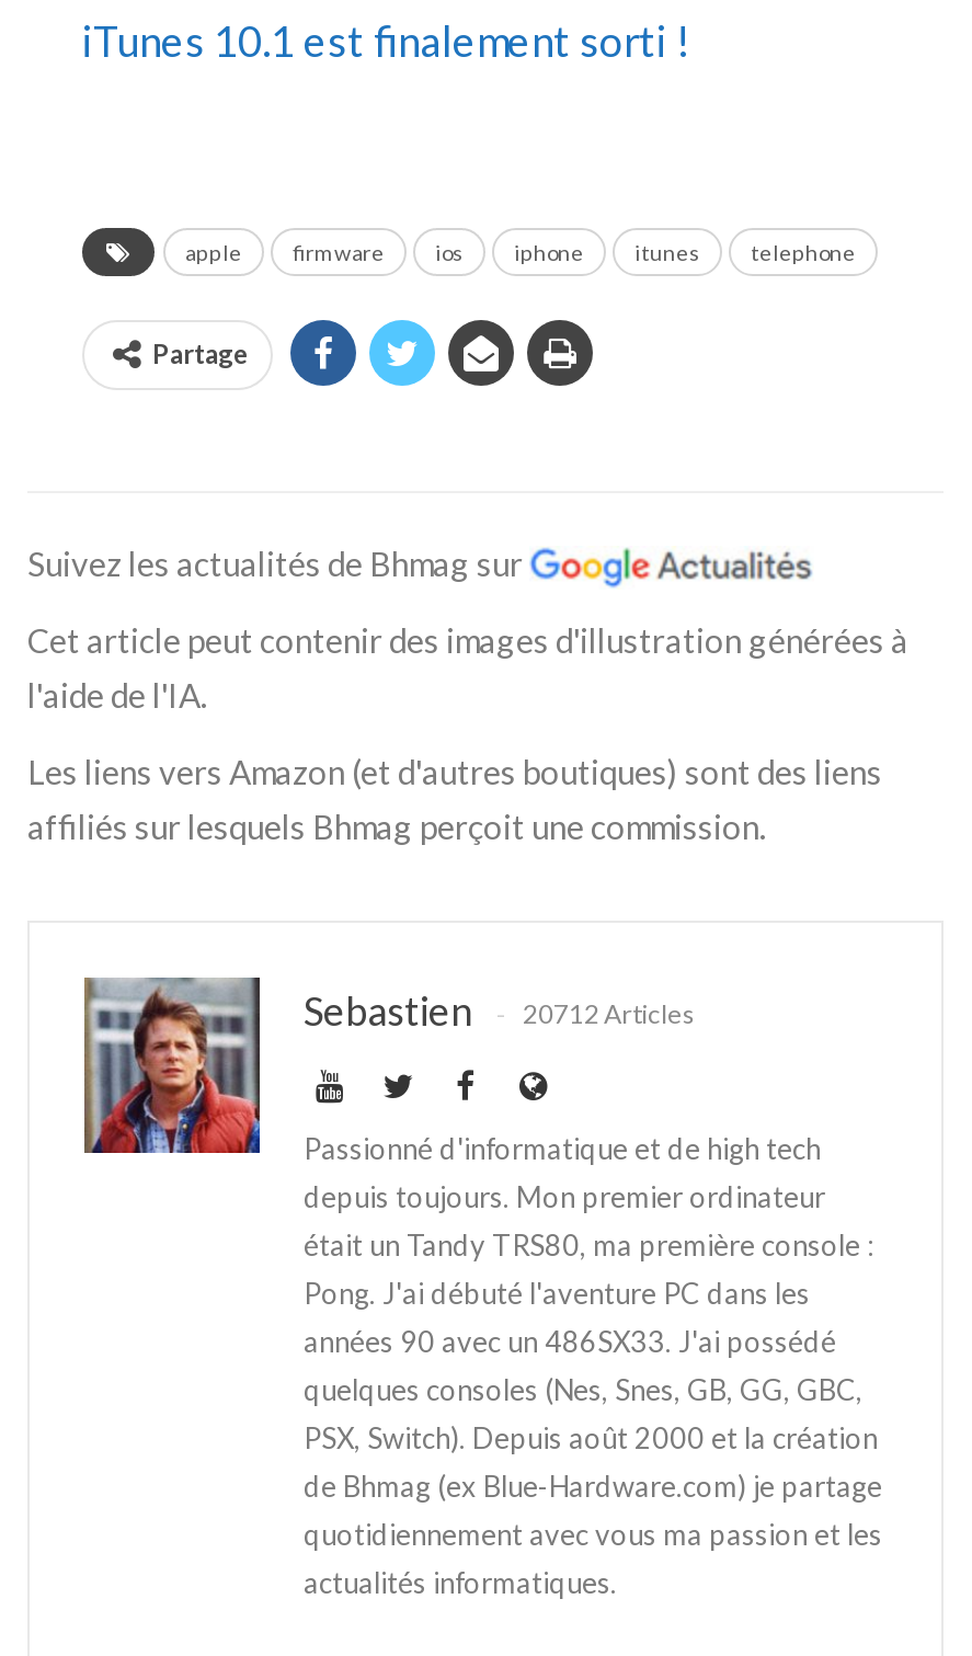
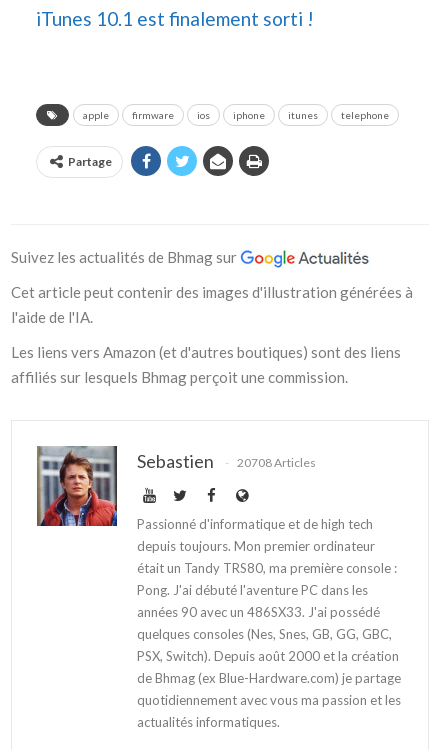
[304,986,696,1034] Sebastien 20712 Articles -> [137,450,316,472] Sebastien 20708 Articles

